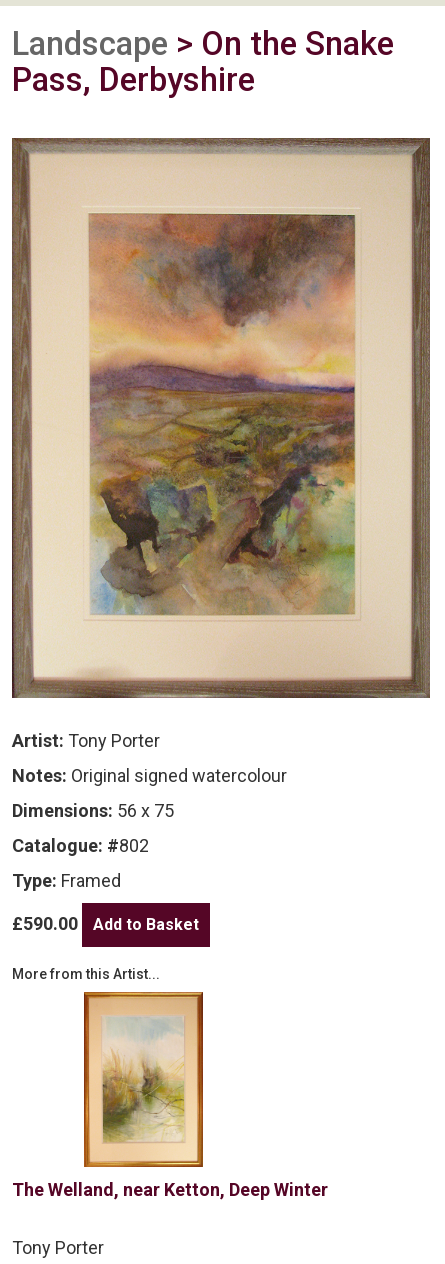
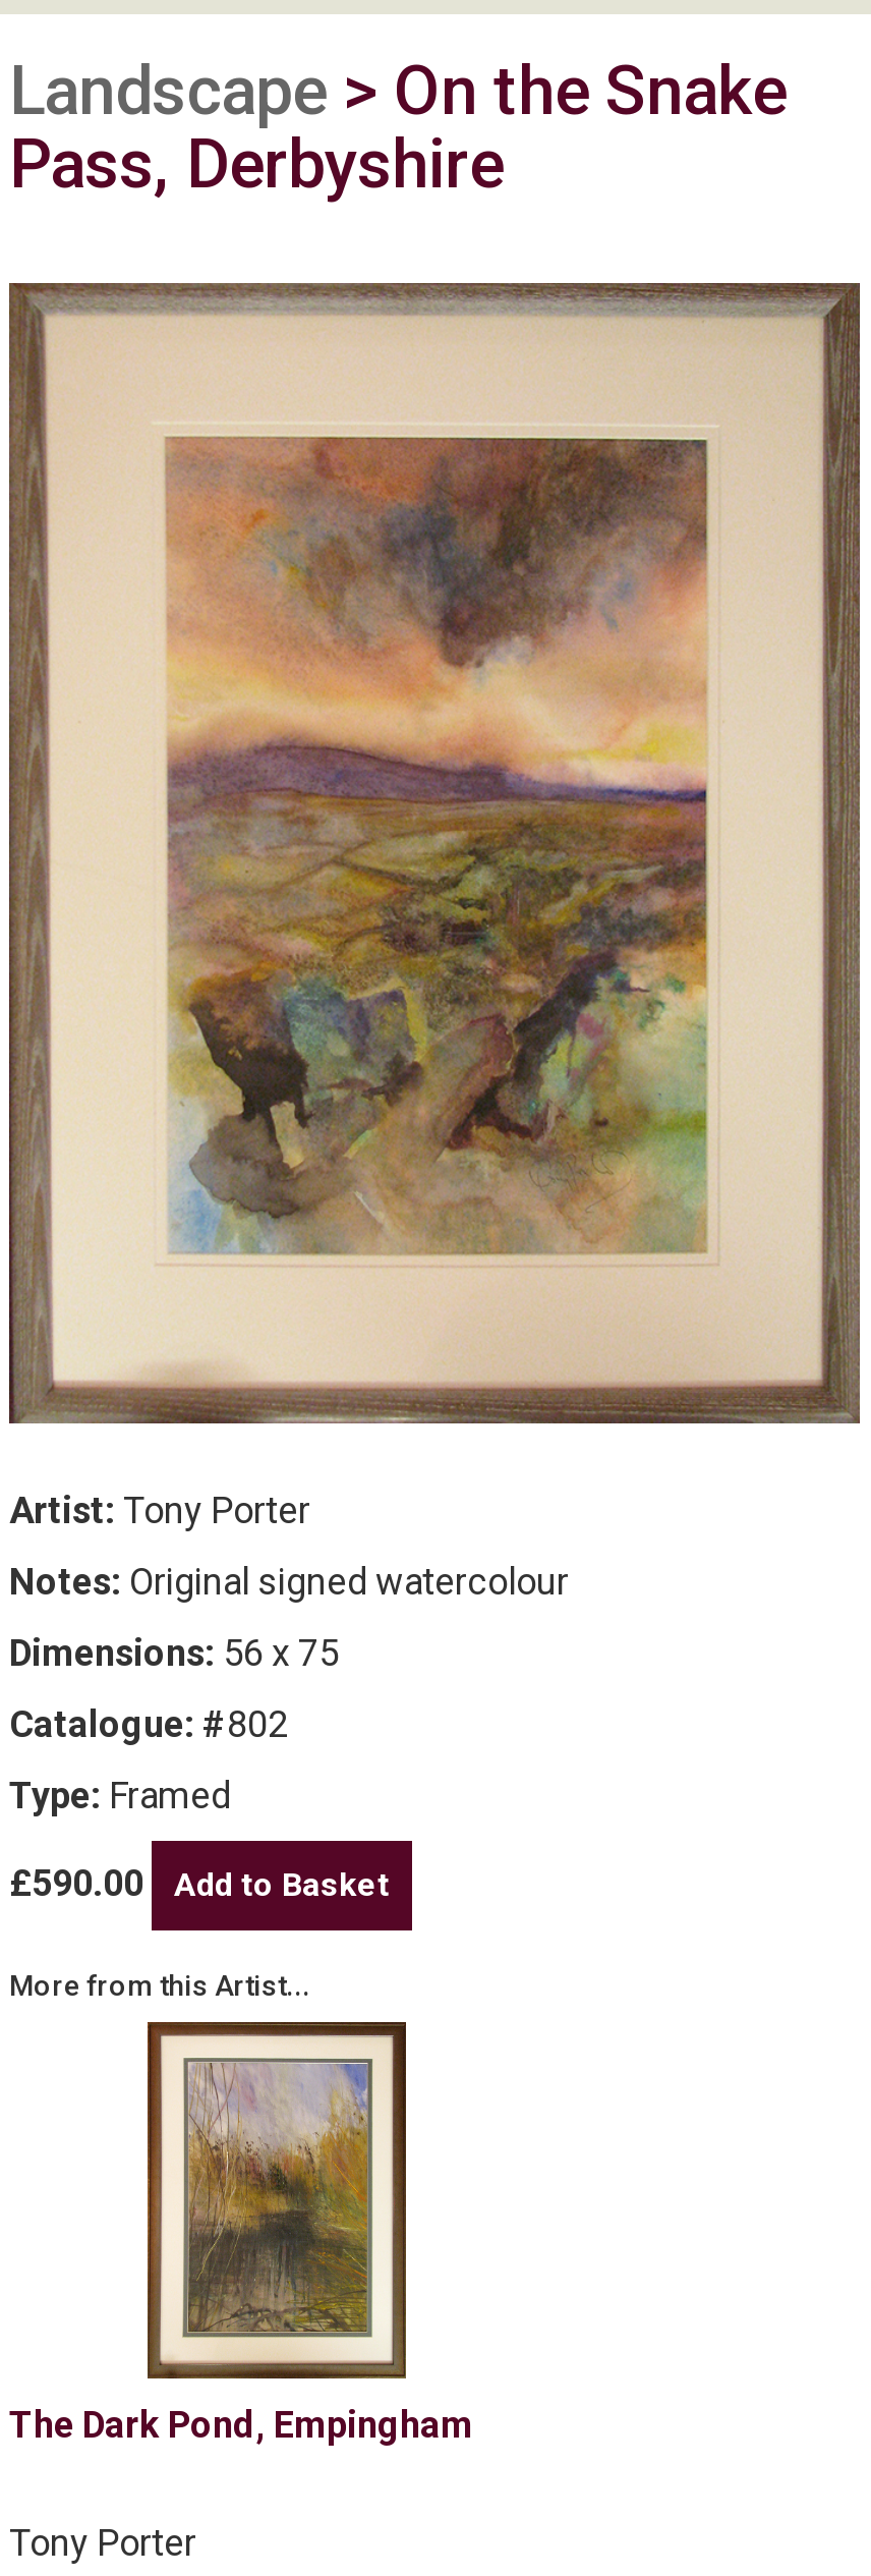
[12,991,328,1200] [image] | The Welland, near Ketton, Deep Winter -> [9,2020,473,2446] [image] | The Dark Pond, Empingham

